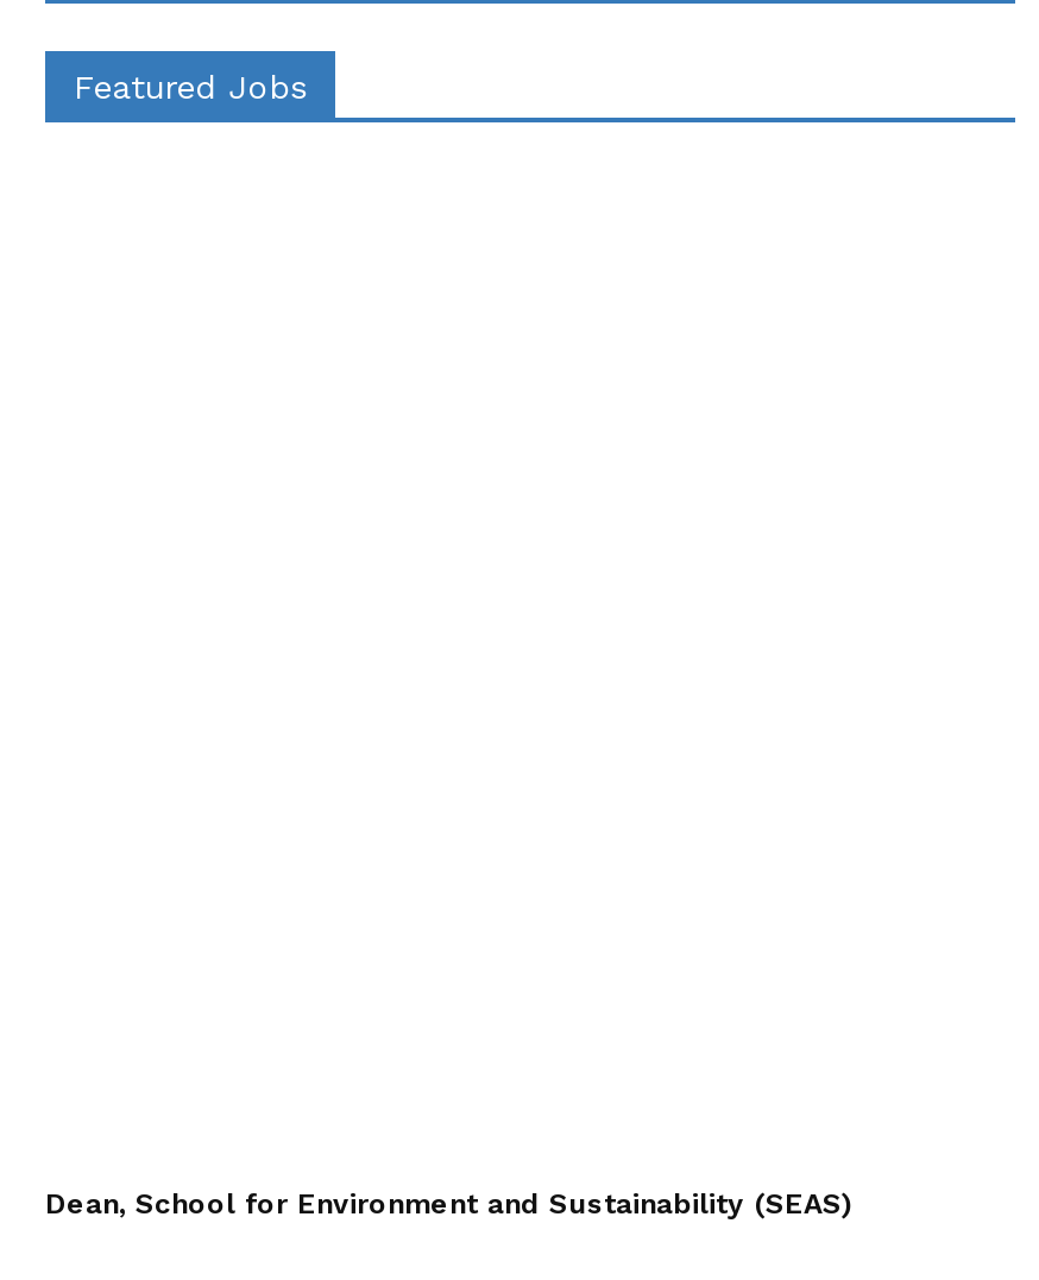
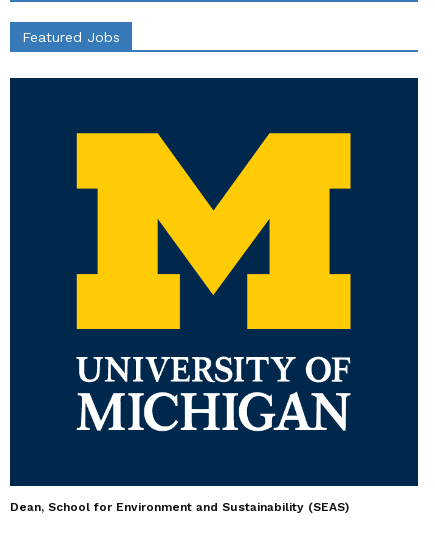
none -> [9,77,419,487] [image]

